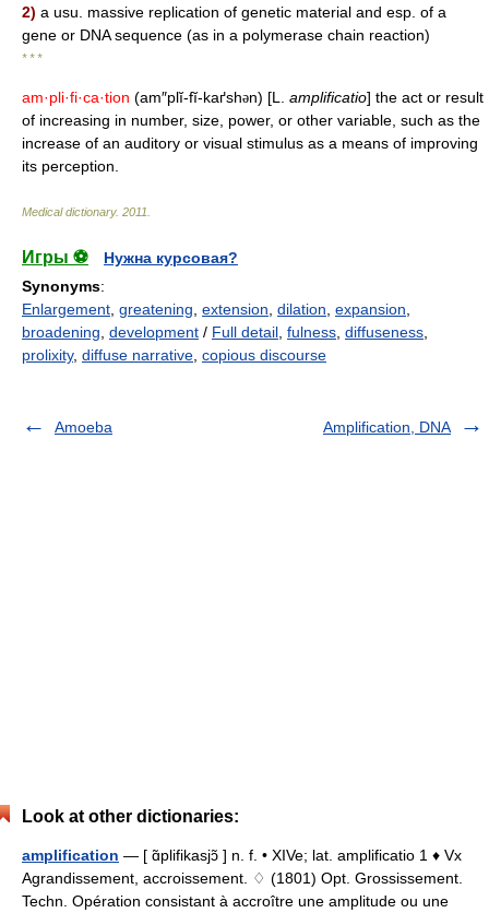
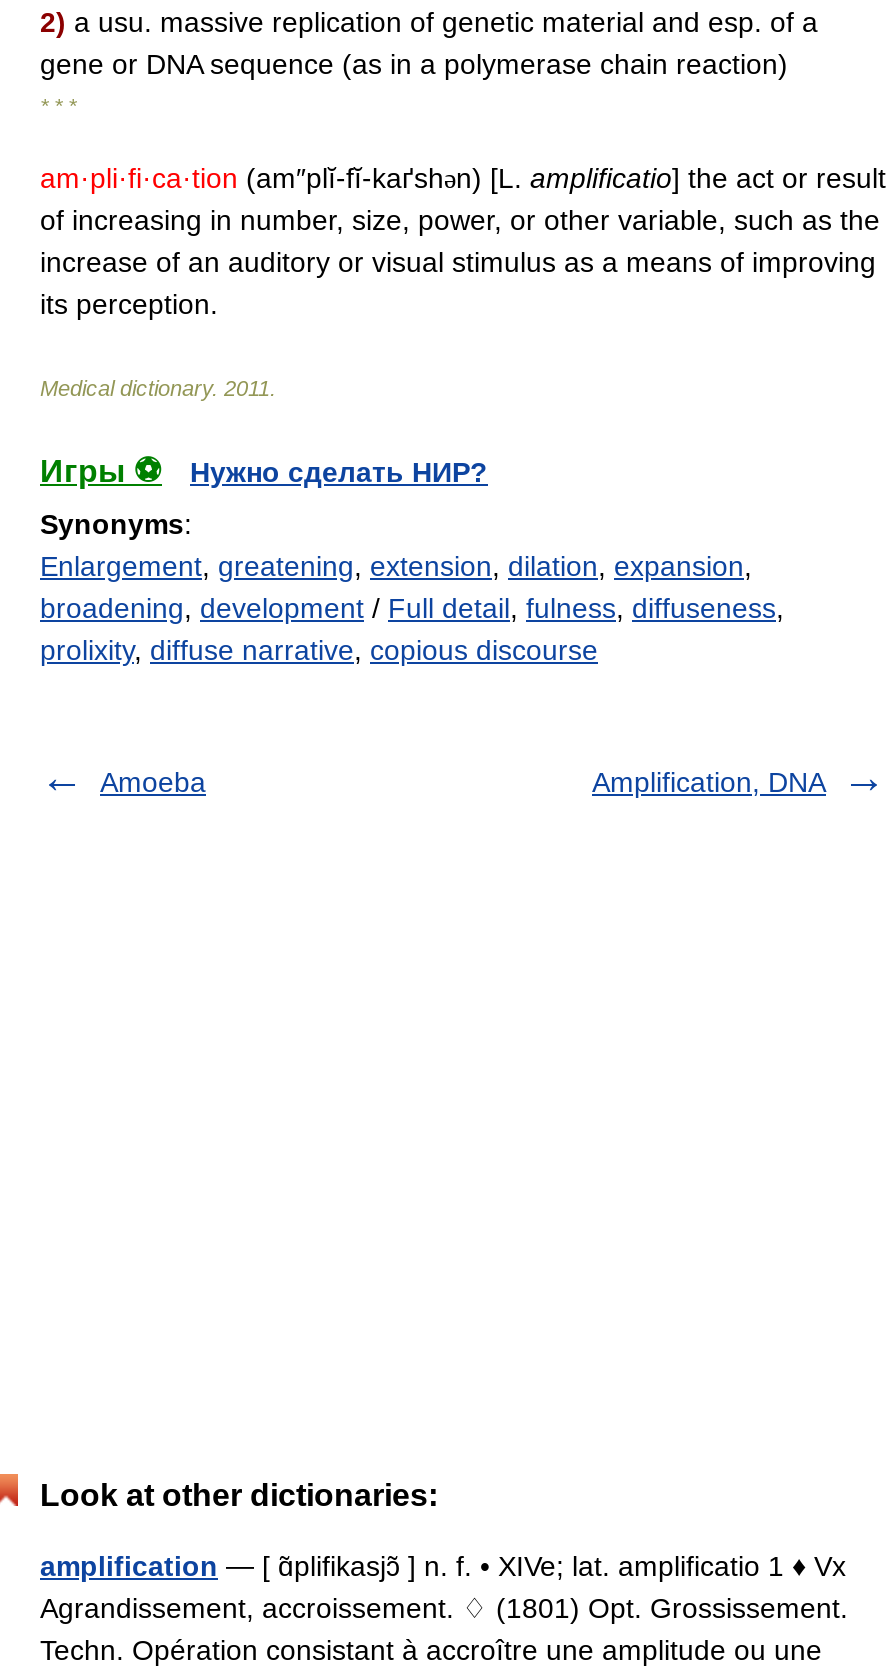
[104,249,238,266] Нужна курсовая? -> [190,456,488,488] Нужно сделать НИР?

